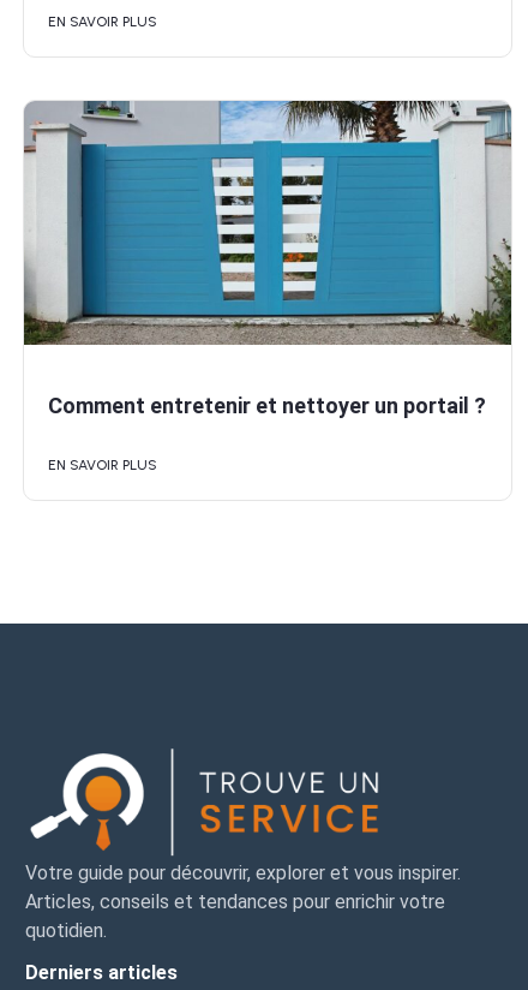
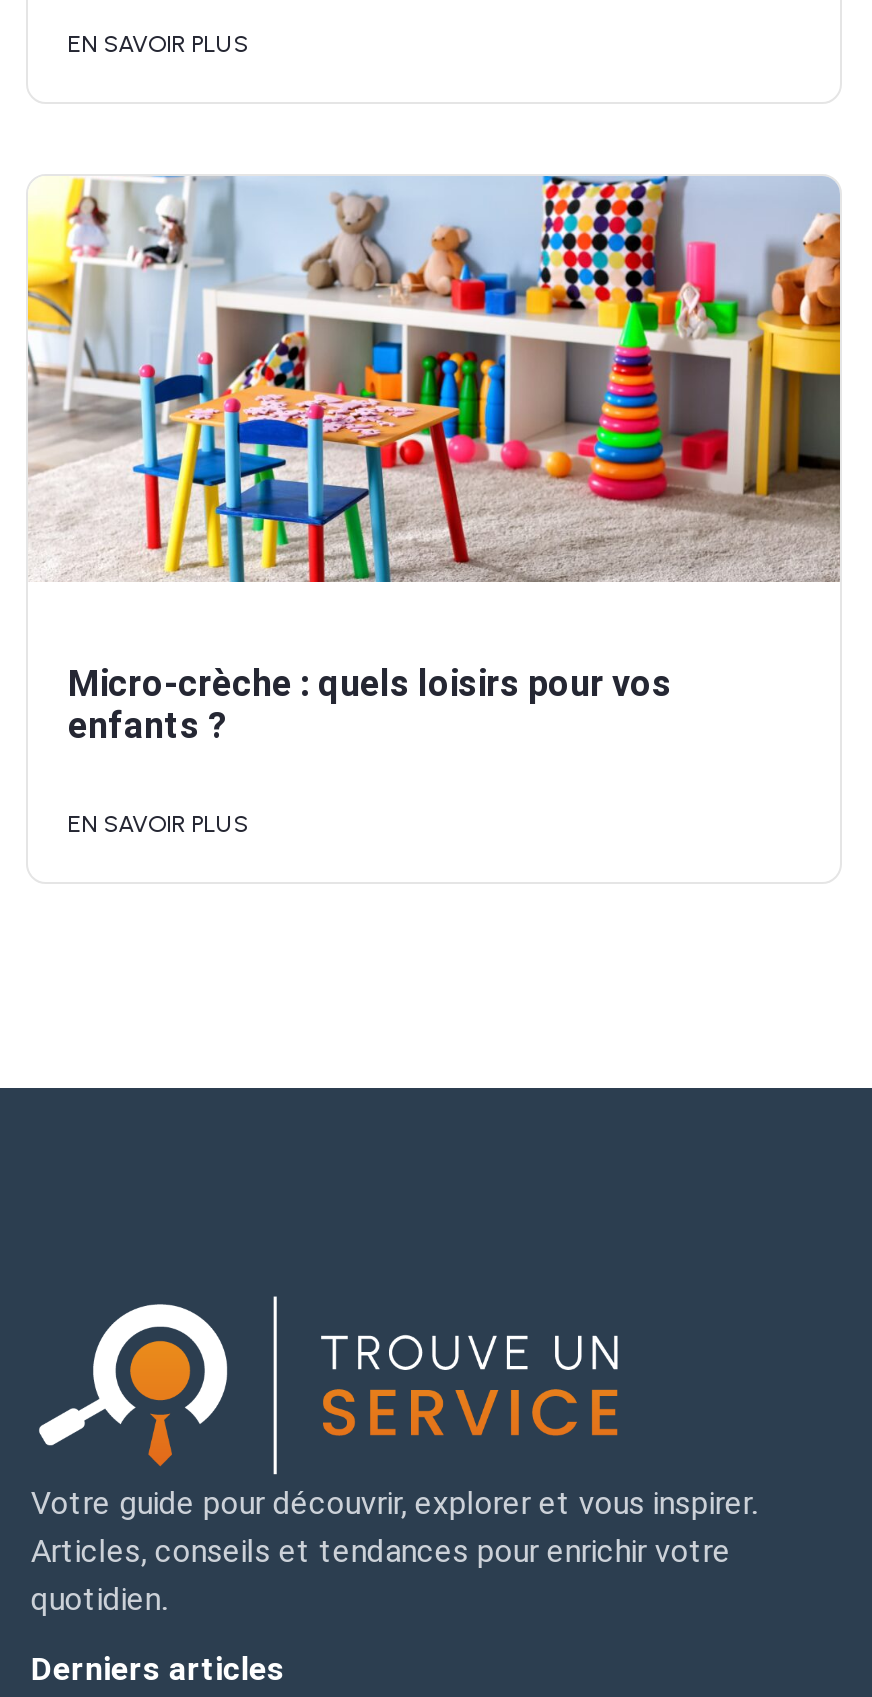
[23,100,512,418] [image] | Comment entretenir et nettoyer un portail ? -> [26,174,842,746] [image] | Micro-crèche : quels loisirs pour vos | enfants ?

